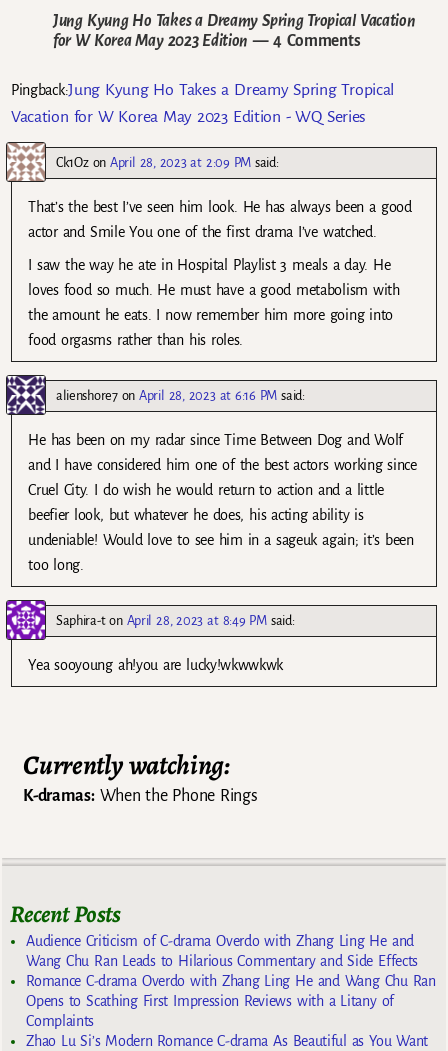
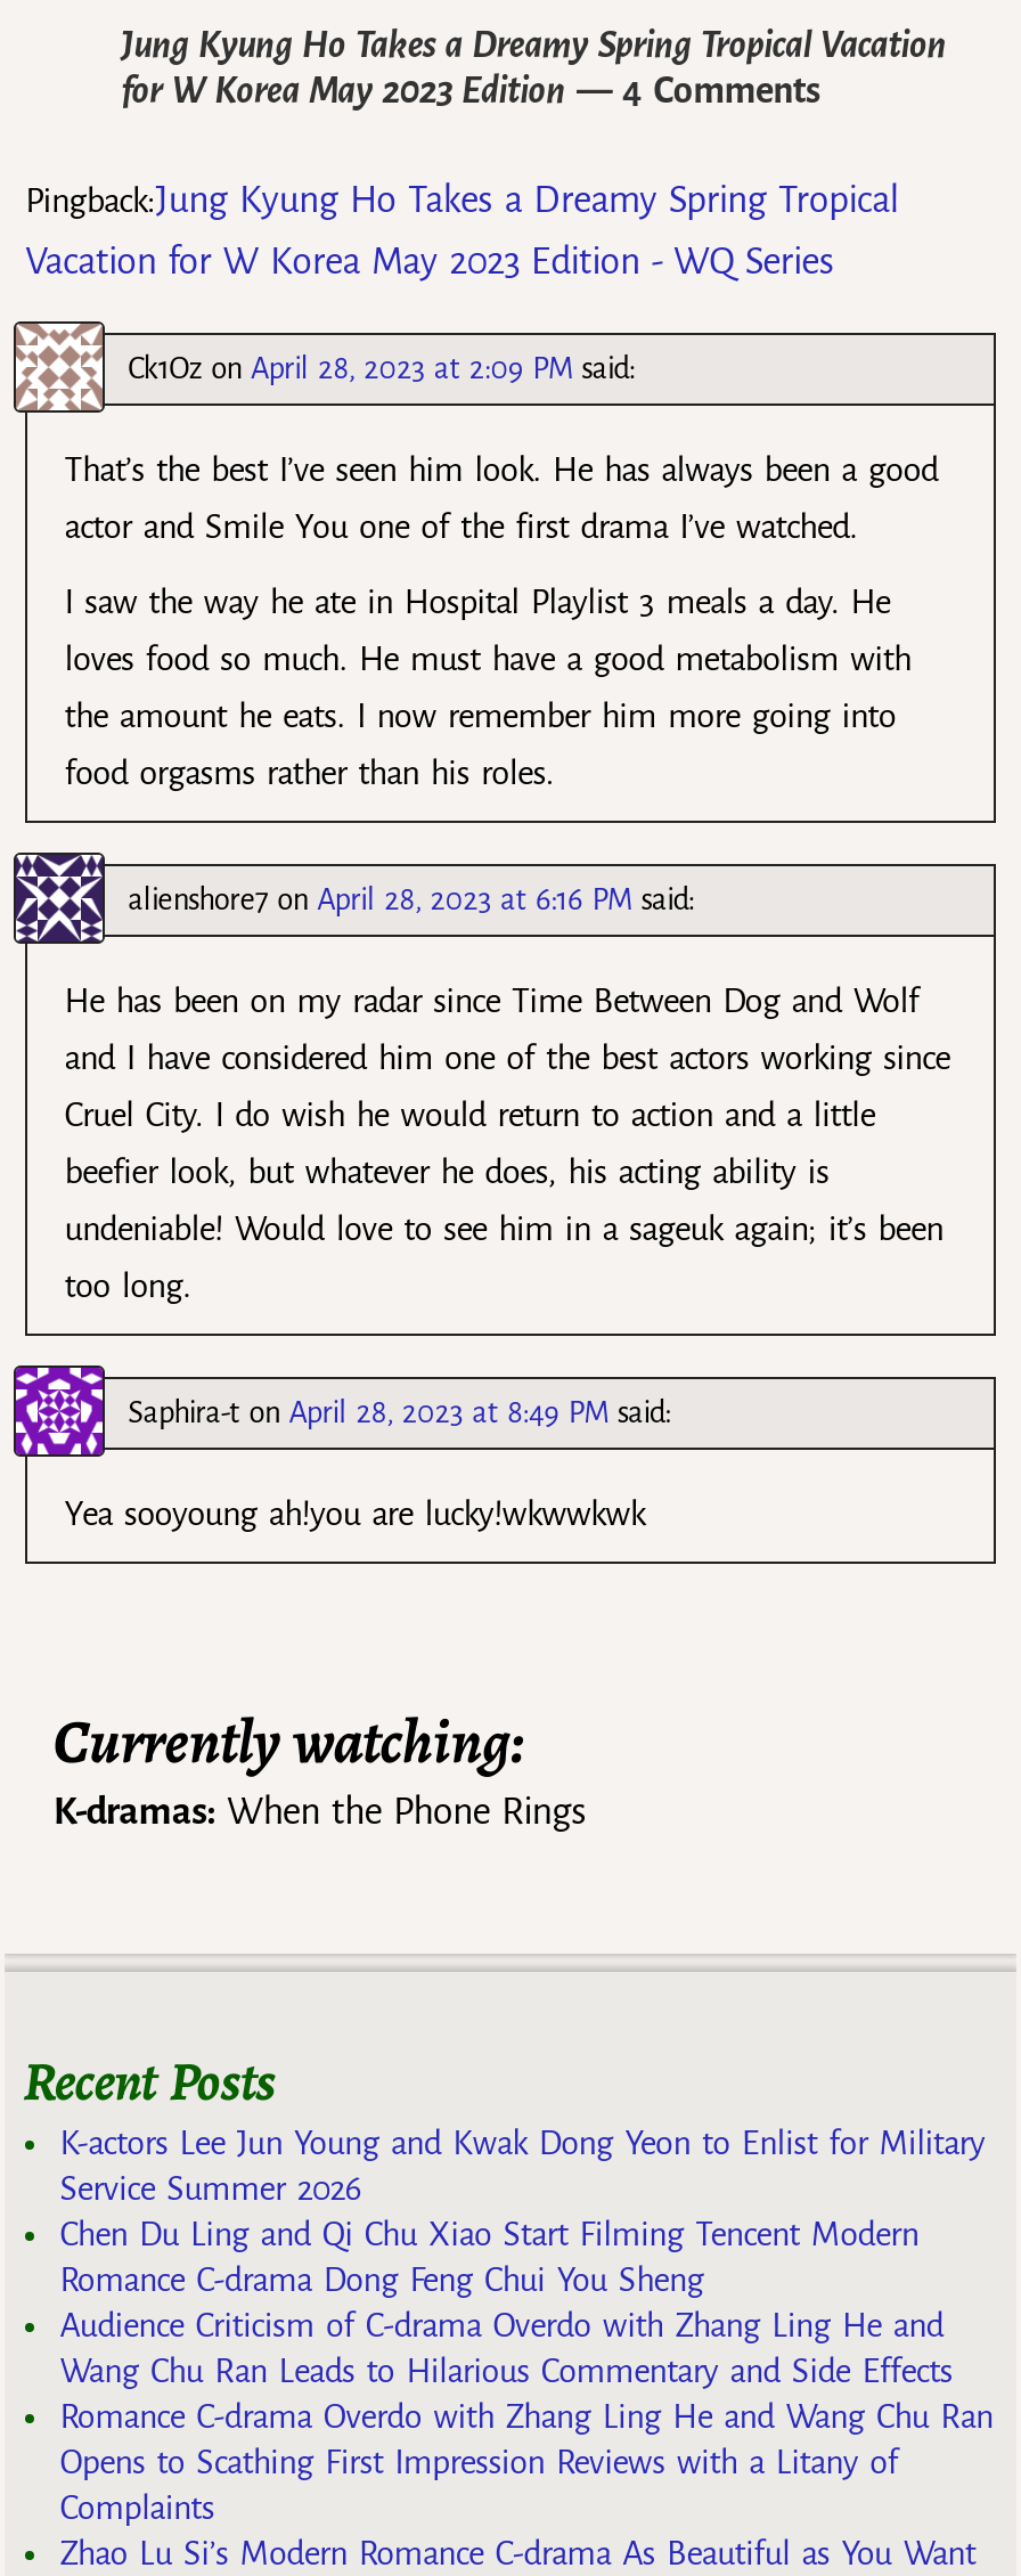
none -> [60,2125,985,2299] K-actors Lee Jun Young and Kwak Dong Yeon to Enlist for Military | Service Summer 2026 | Chen Du Ling and Qi Chu Xiao Start Filming Tencent Modern | Romance C-drama Dong Feng Chui You Sheng

